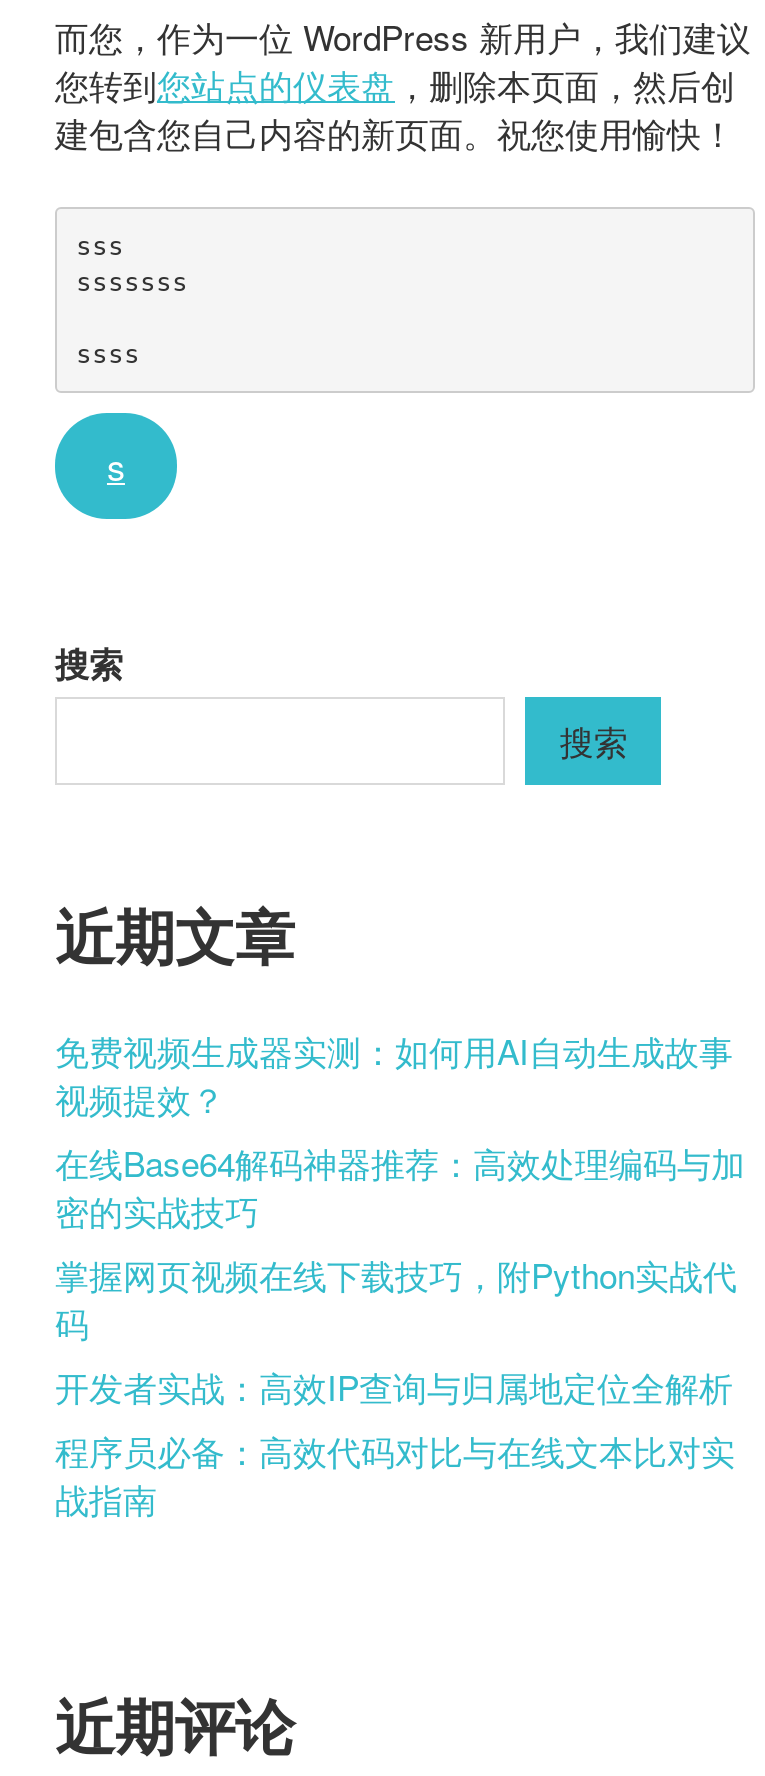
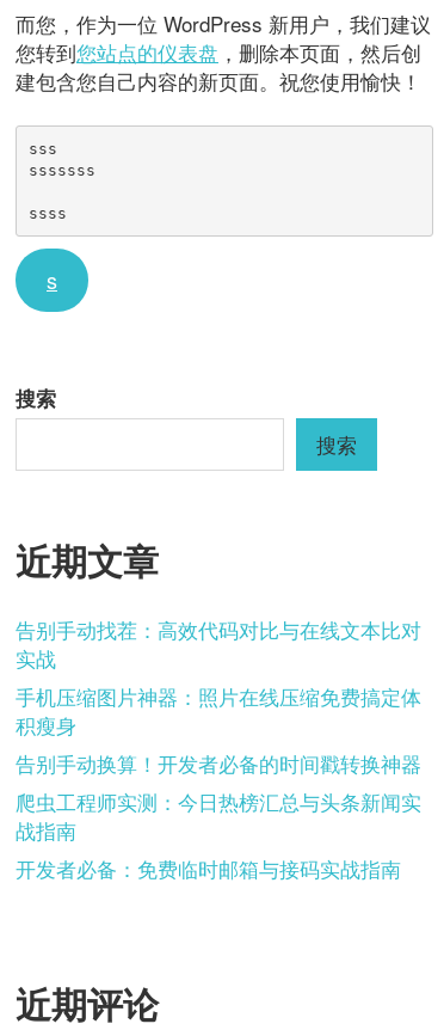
[55,1026,745,1476] 免费视频生成器实测：如何用AI自动生成故事 | 视频提效？ | 在线Base64解码神器推荐：高效处理编码与加 | 密的实战技巧 | 掌握网页视频在线下载技巧，附Python实战代 | 码 | 开发者实战：高效IP查询与归属地定位全解析 | 程序员必备：高效代码对比与在线文本比对实 -> [16,615,421,817] 告别手动找茬：高效代码对比与在线文本比对 | 实战 | 手机压缩图片神器：照片在线压缩免费搞定体 | 积瘦身 | 告别手动换算！开发者必备的时间戳转换神器 | 爬虫工程师实测：今日热榜汇总与头条新闻实
moved [55,1474,157,1524] -> [16,815,76,845]: 战指南
none -> [16,854,401,884] 开发者必备：免费临时邮箱与接码实战指南

